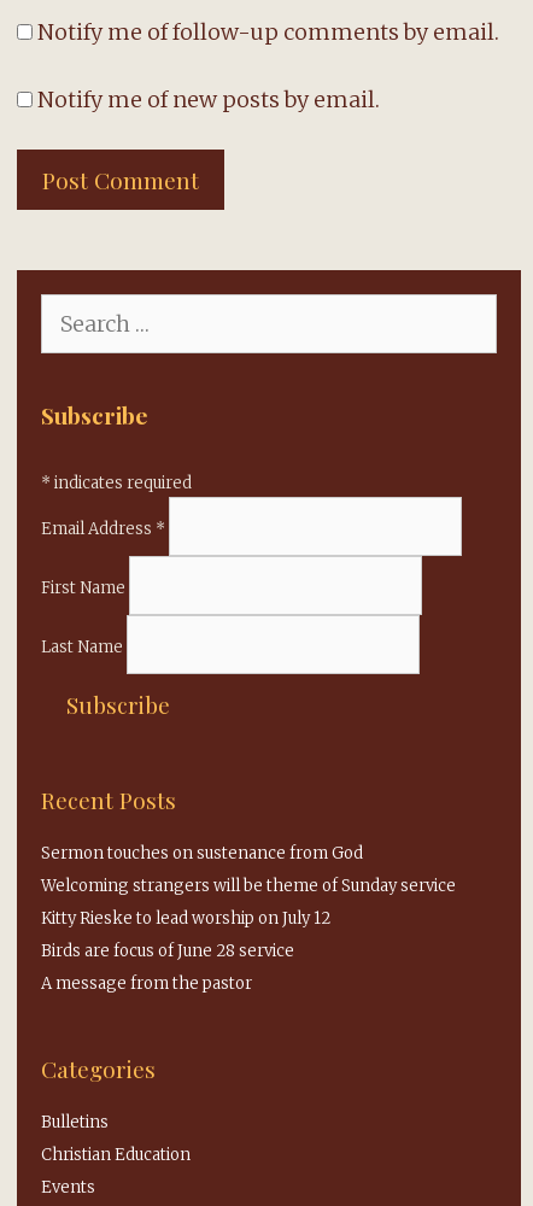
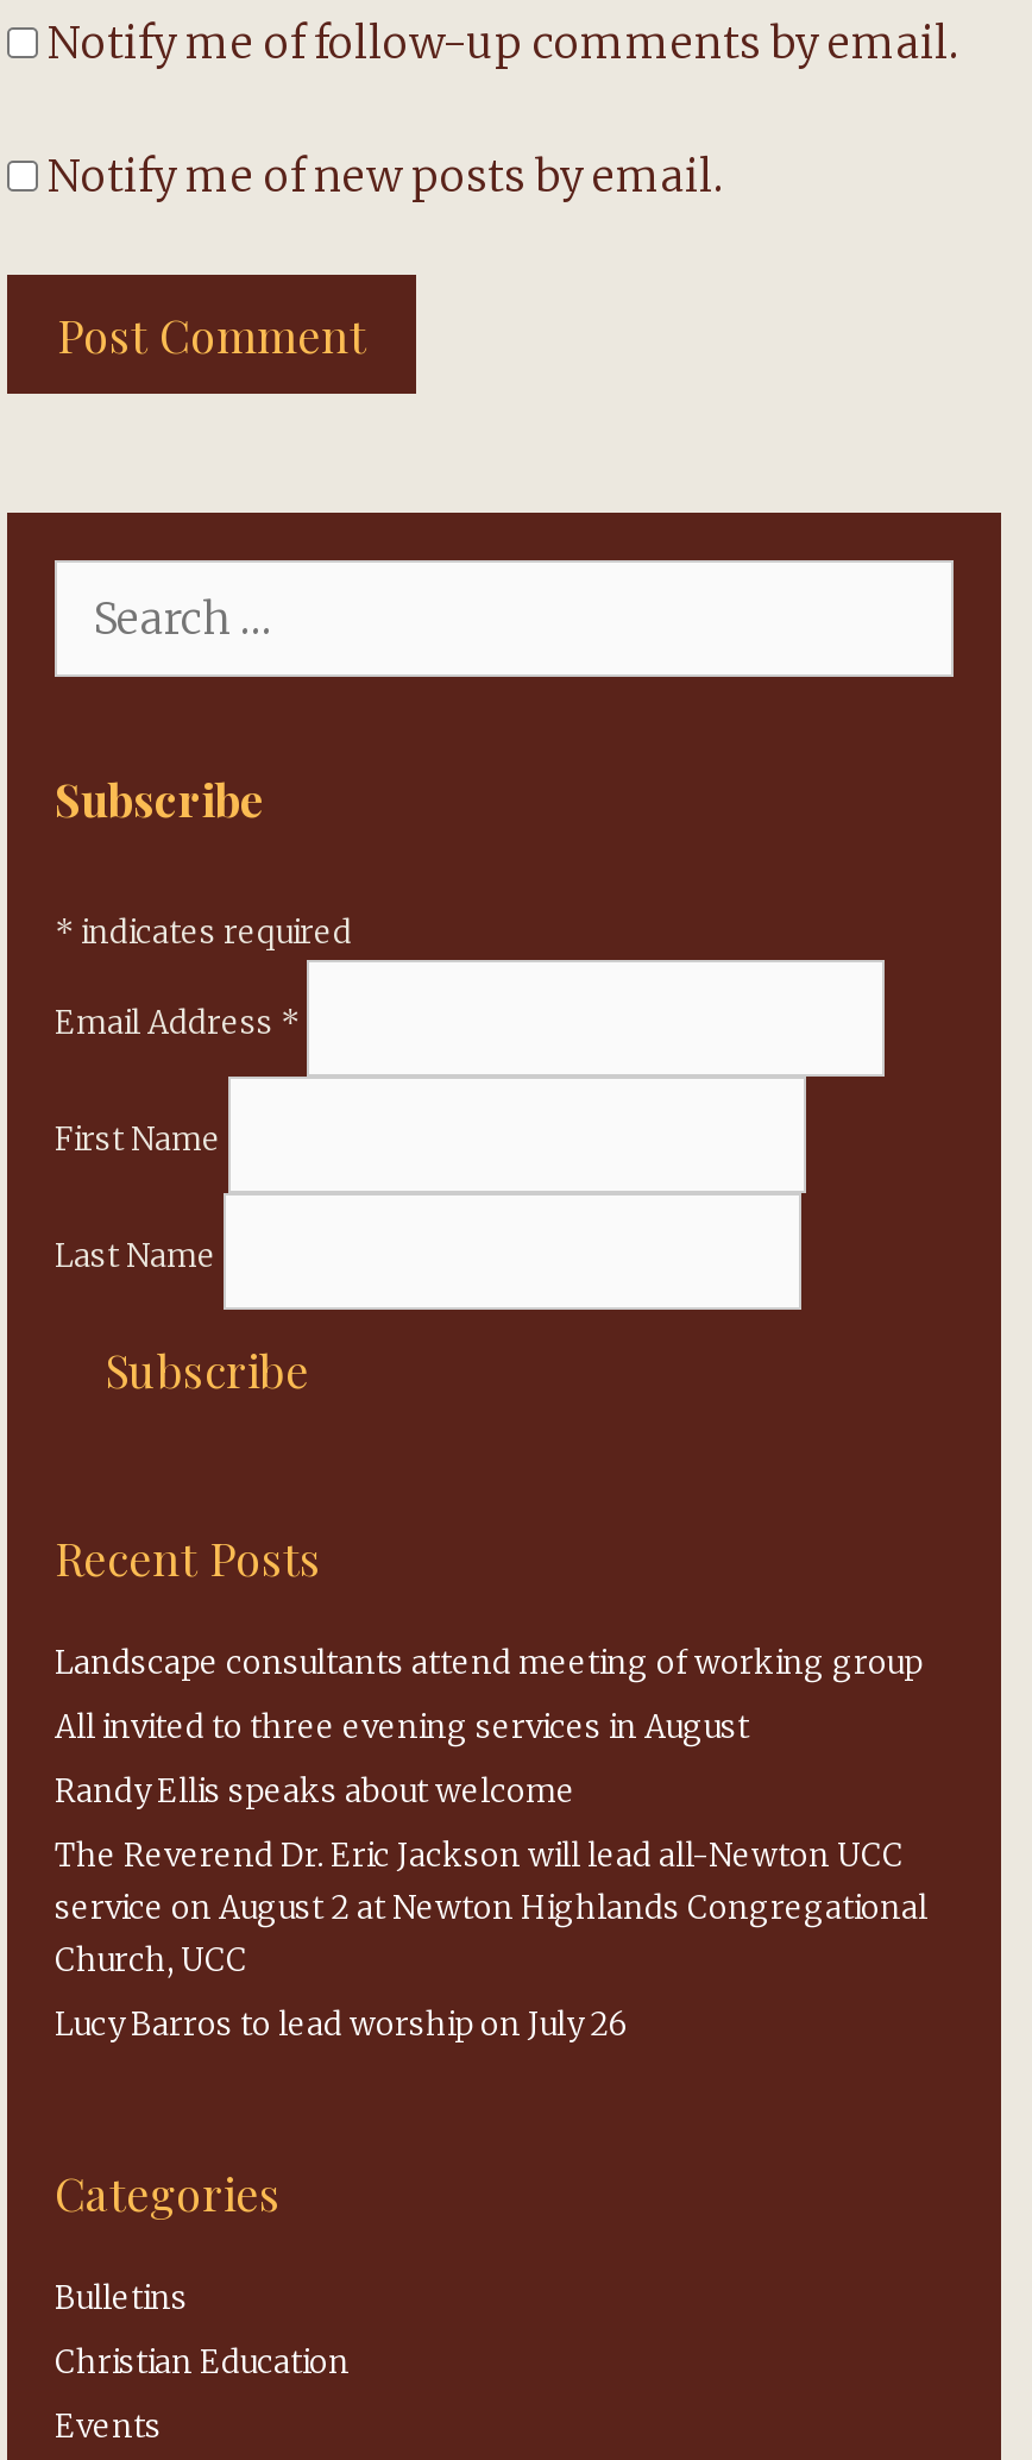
[41,843,363,863] Sermon touches on sustenance from God -> [55,1643,923,1683] Landscape consultants attend meeting of working group
[41,876,456,896] Welcoming strangers will be theme of Sunday service -> [55,1707,749,1747] All invited to three evening services in August
[41,908,330,929] Kitty Rieske to lead worship on July 12 -> [55,1771,575,1812] Randy Ellis speaks about welcome
[41,941,294,961] Birds are focus of June 28 service -> [55,1835,927,1981] The Reverend Dr. Eric Jackson will lead all-Newton UCC | service on August 2 at Newton Highlands Congregational | Church, UCC
[41,973,252,994] A message from the pastor -> [55,2004,628,2045] Lucy Barros to lead worship on July 26

